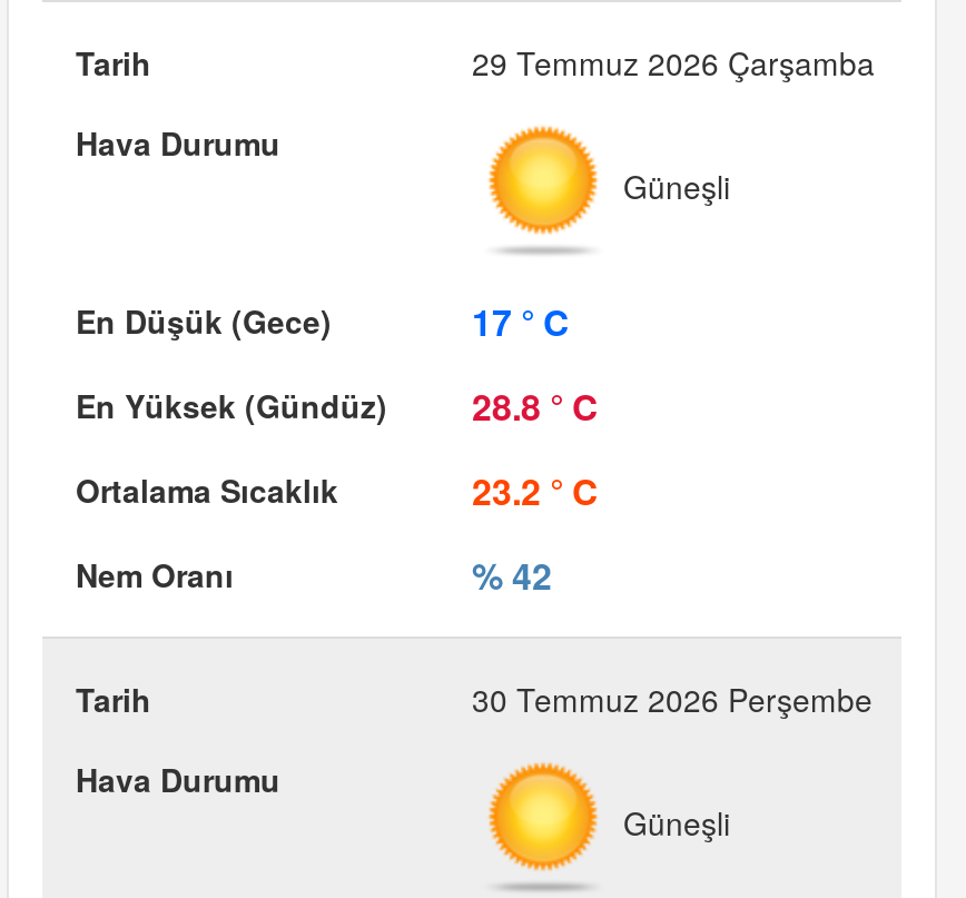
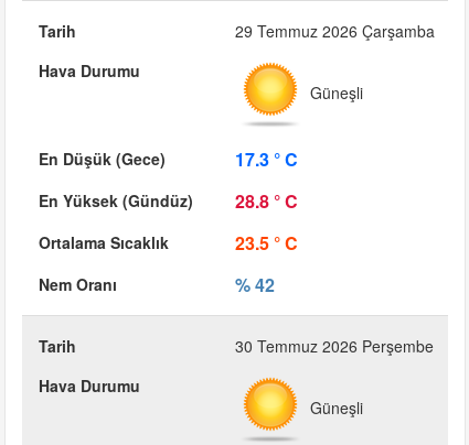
[472,296,570,347] 17 ° C -> [235,146,298,172] 17.3 ° C
[472,465,599,516] 23.2 ° C -> [235,230,298,256] 23.5 ° C

